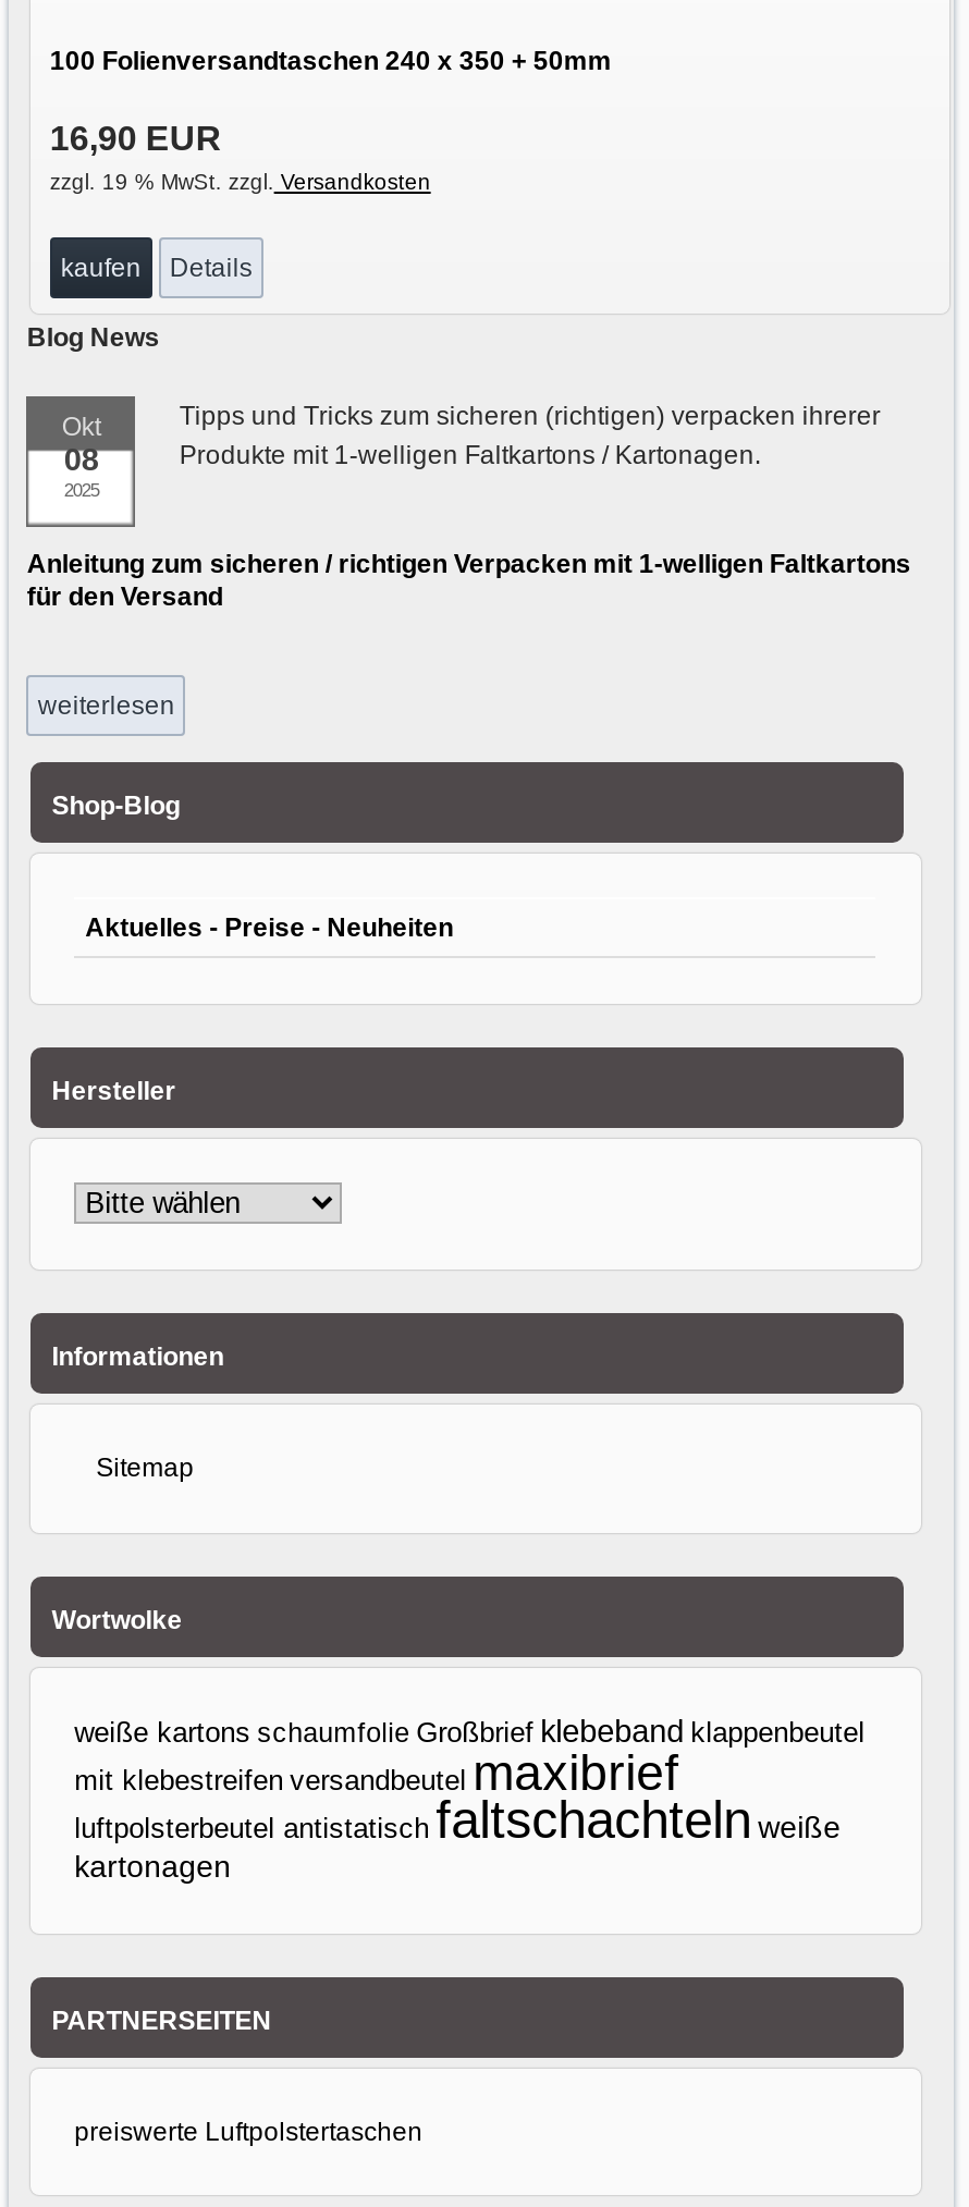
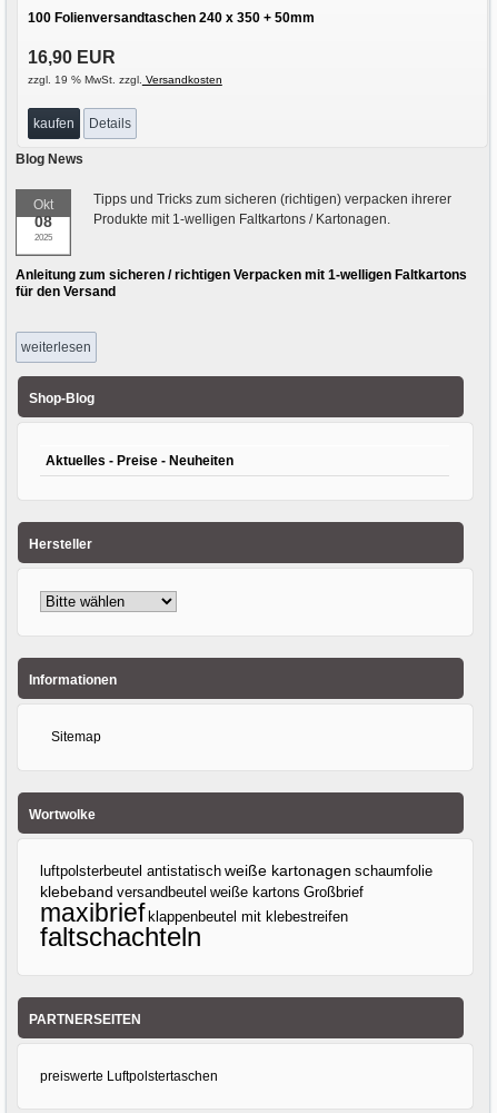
[74,1714,865,1884] weiße kartons schaumfolie Großbrief klebeband klappenbeutel | mit klebestreifen versandbeutel maxibrief | luftpolsterbeutel antistatisch faltschachteln weiße | kartonagen -> [40,863,433,952] luftpolsterbeutel antistatisch weiße kartonagen schaumfolie | klebeband versandbeutel weiße kartons Großbrief | maxibrief klappenbeutel mit klebestreifen | faltschachteln

